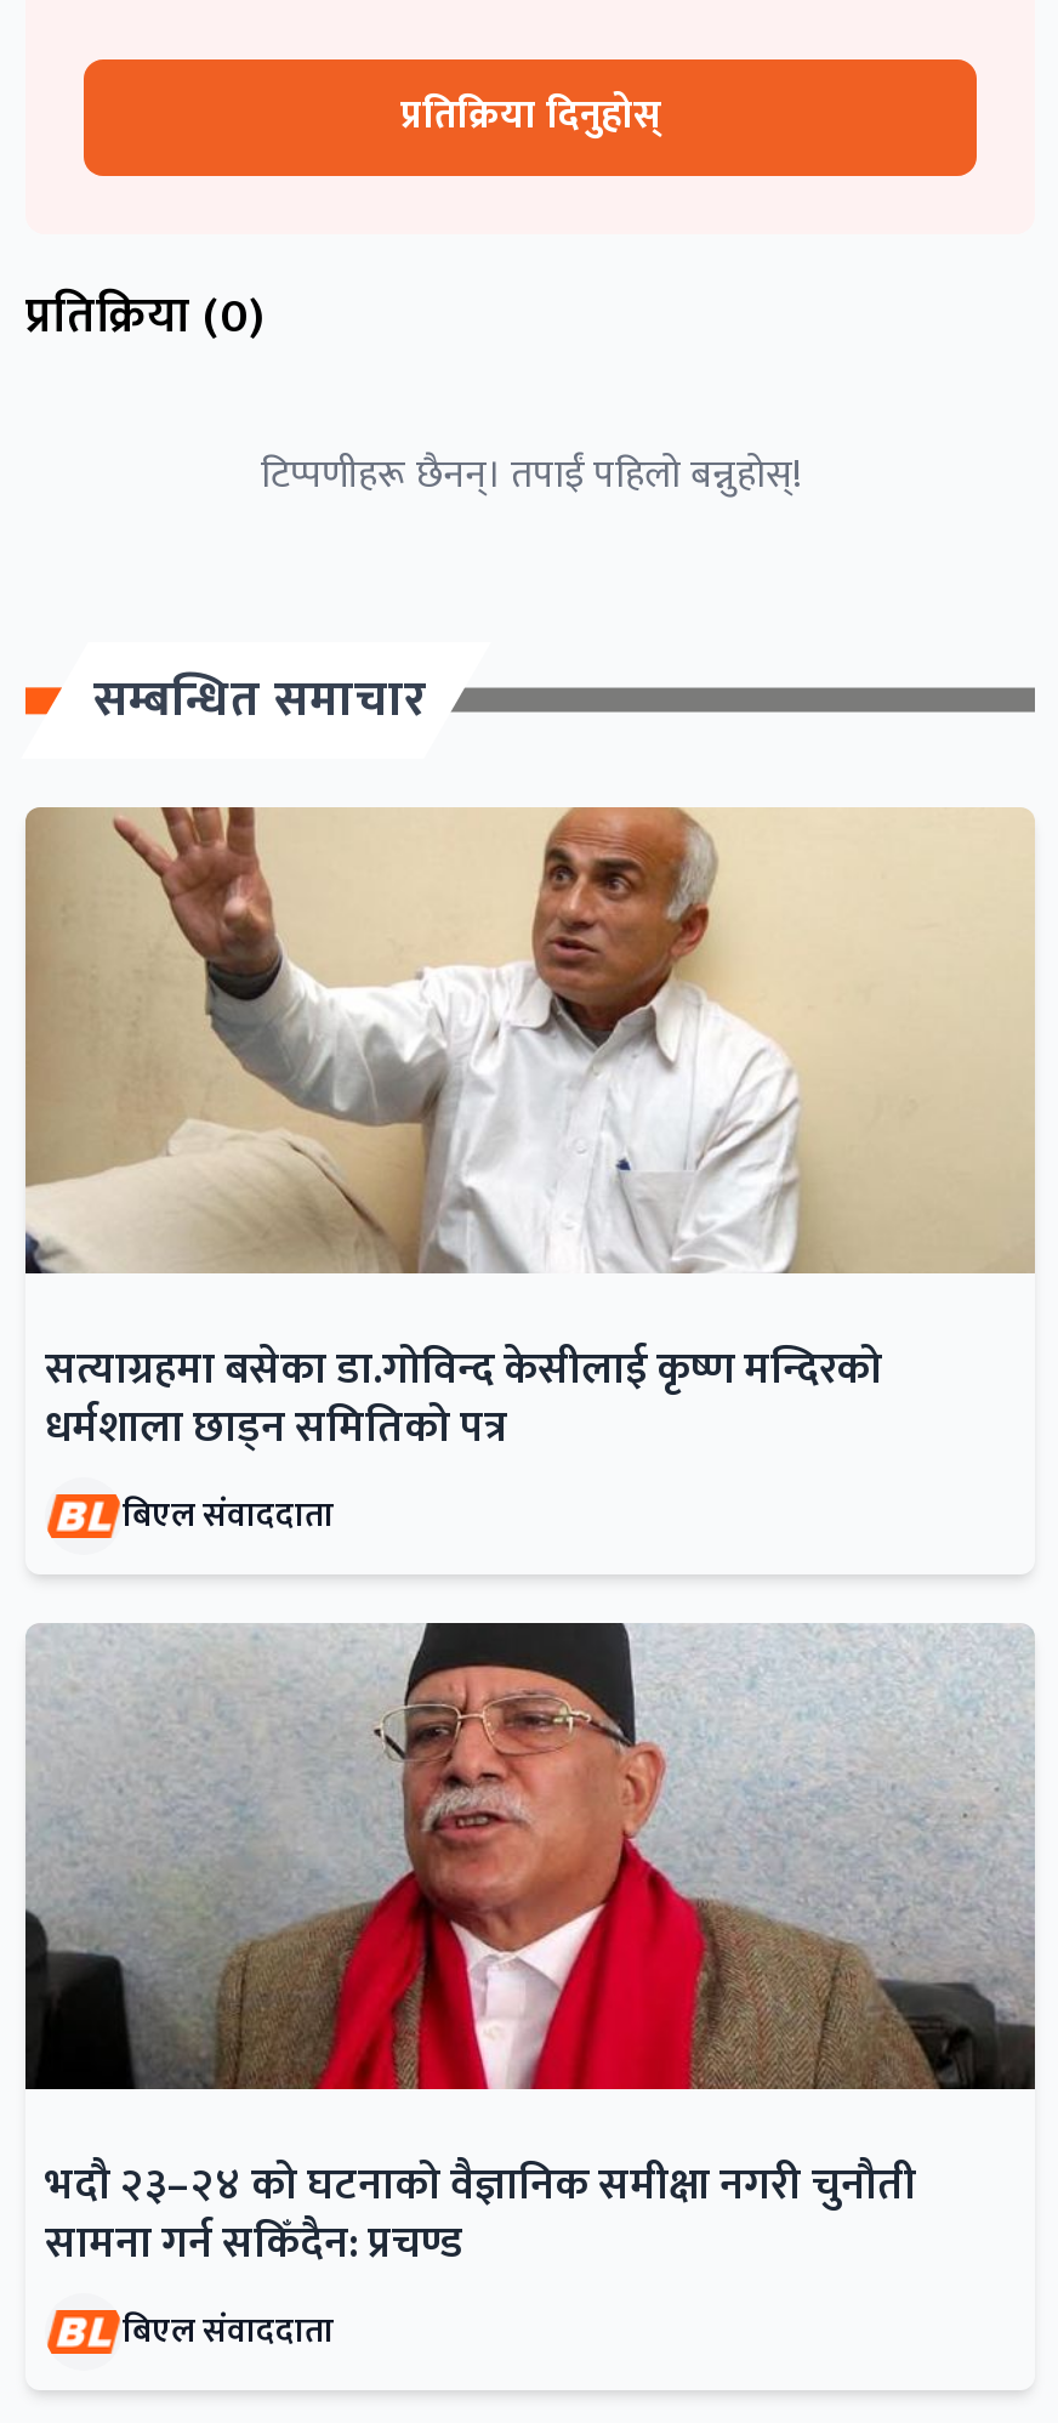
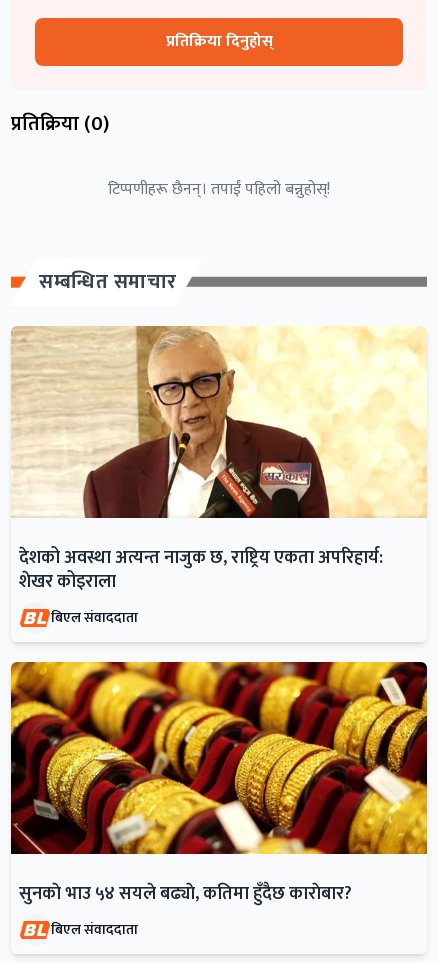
[23,805,1035,1465] [image] | सत्याग्रहमा बसेका डा.गोविन्द केसीलाई कृष्ण मन्दिरको | धर्मशाला छाड्न समितिको पत्र -> [11,326,427,597] [image] | देशको अवस्था अत्यन्त नाजुक छ, राष्ट्रिय एकता अपरिहार्य: | शेखर कोइराला
[23,1621,1037,2281] [image] | भदौ २३–२४ को घटनाको वैज्ञानिक समीक्षा नगरी चुनौती | सामना गर्न सकिँदैन: प्रचण्ड -> [10,661,428,909] [image] | सुनकाे भाउ ५४ सयले बढ्याे, कतिमा हुँदैछ काराेबार?

